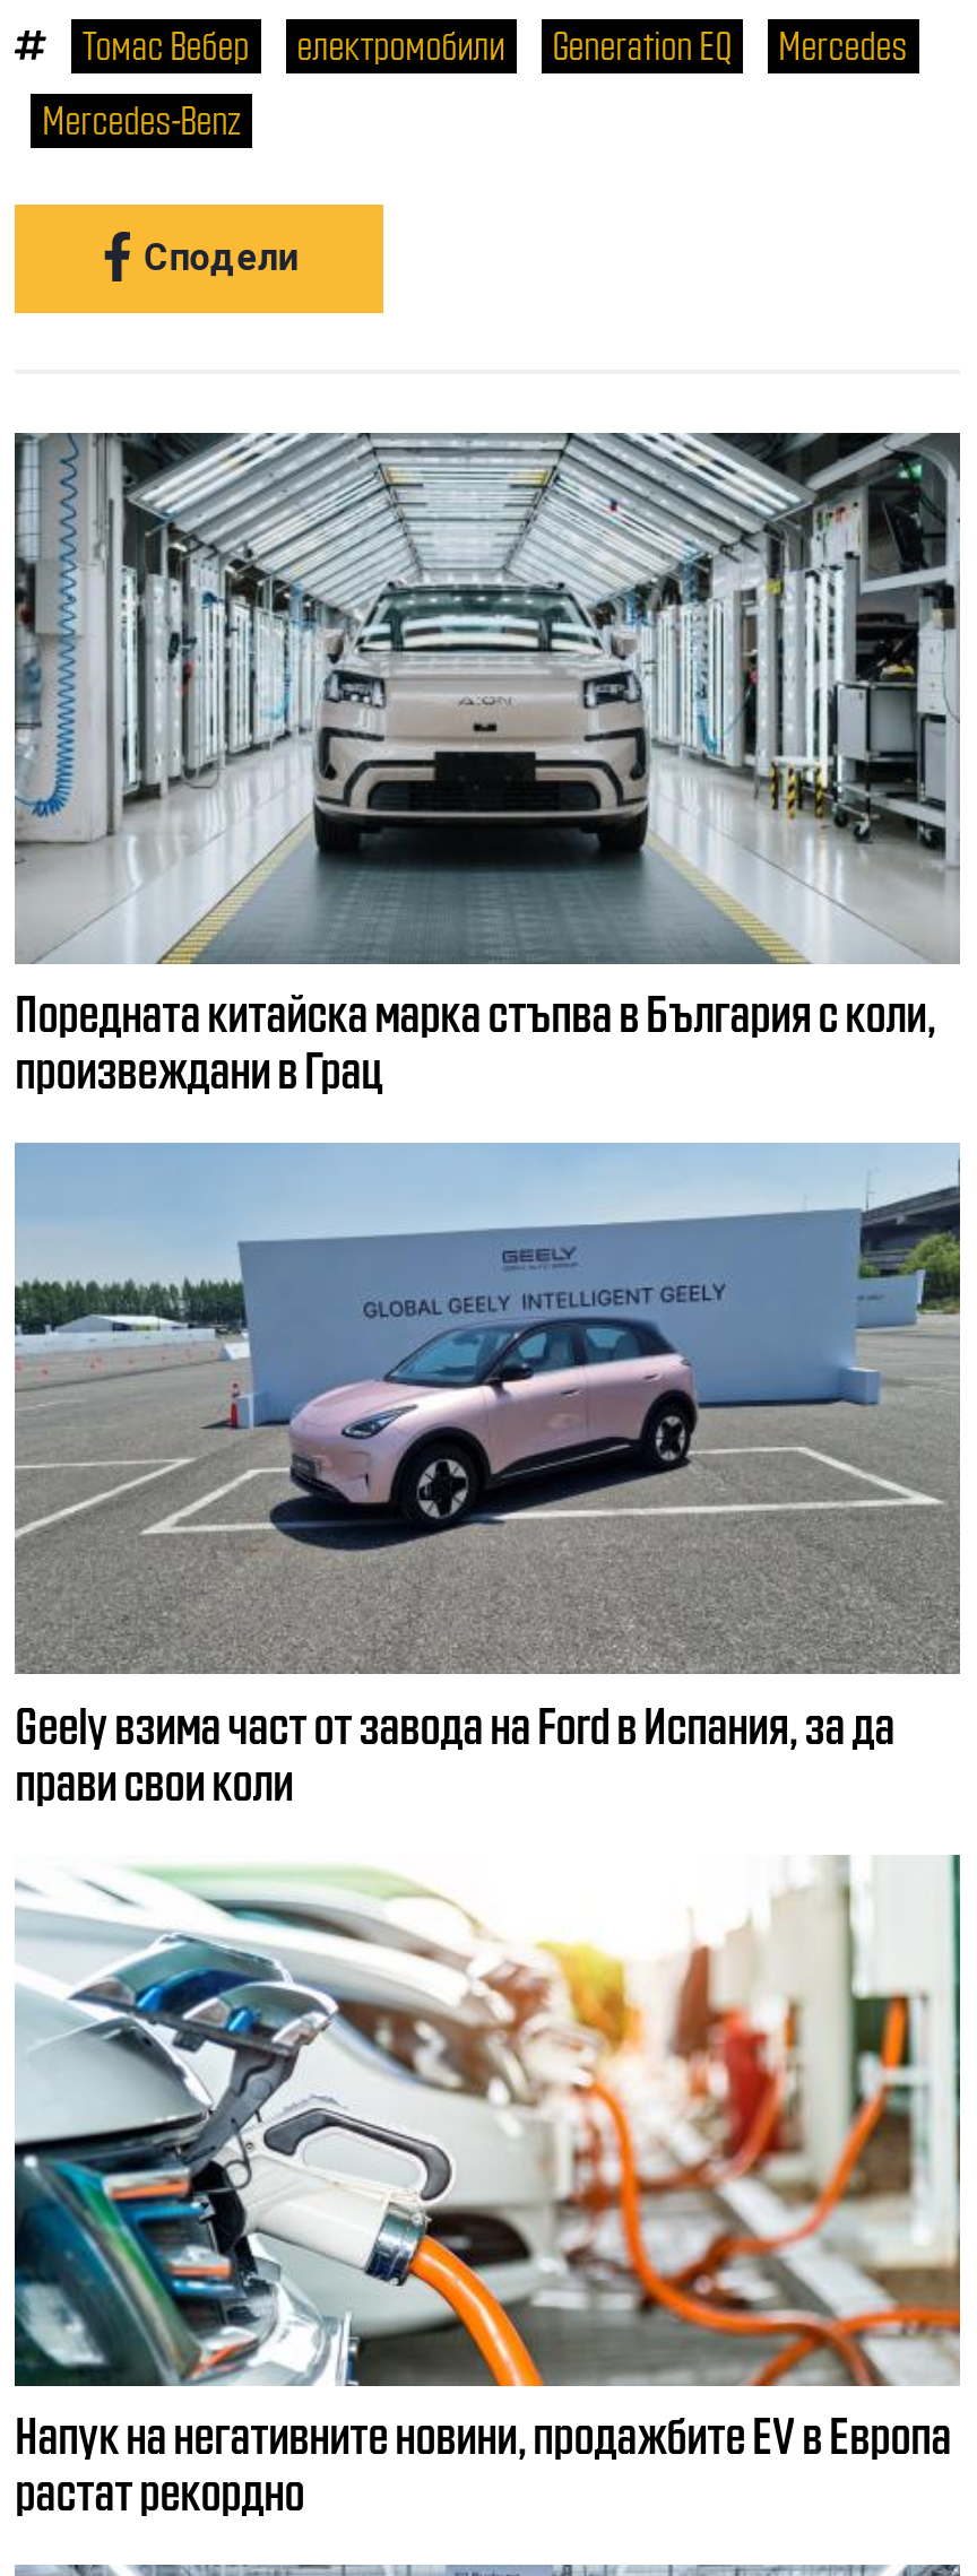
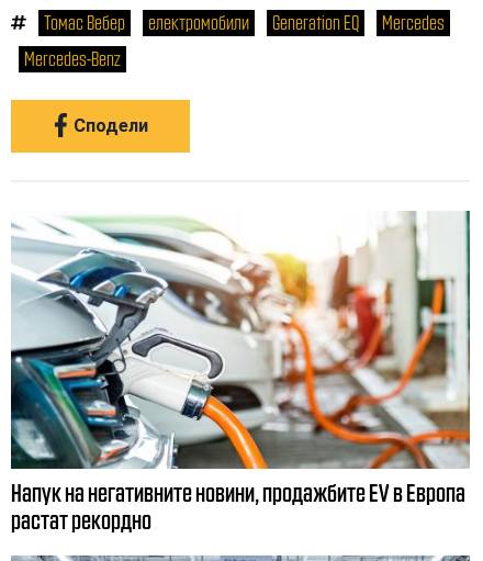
[12,431,960,1096] [image] | Поредната китайска марка стъпва в България с коли, | произвеждани в Грац -> none
[15,1143,960,1806] [image] | Geely взима част от завода на Ford в Испания, за да | прави свои коли -> none

